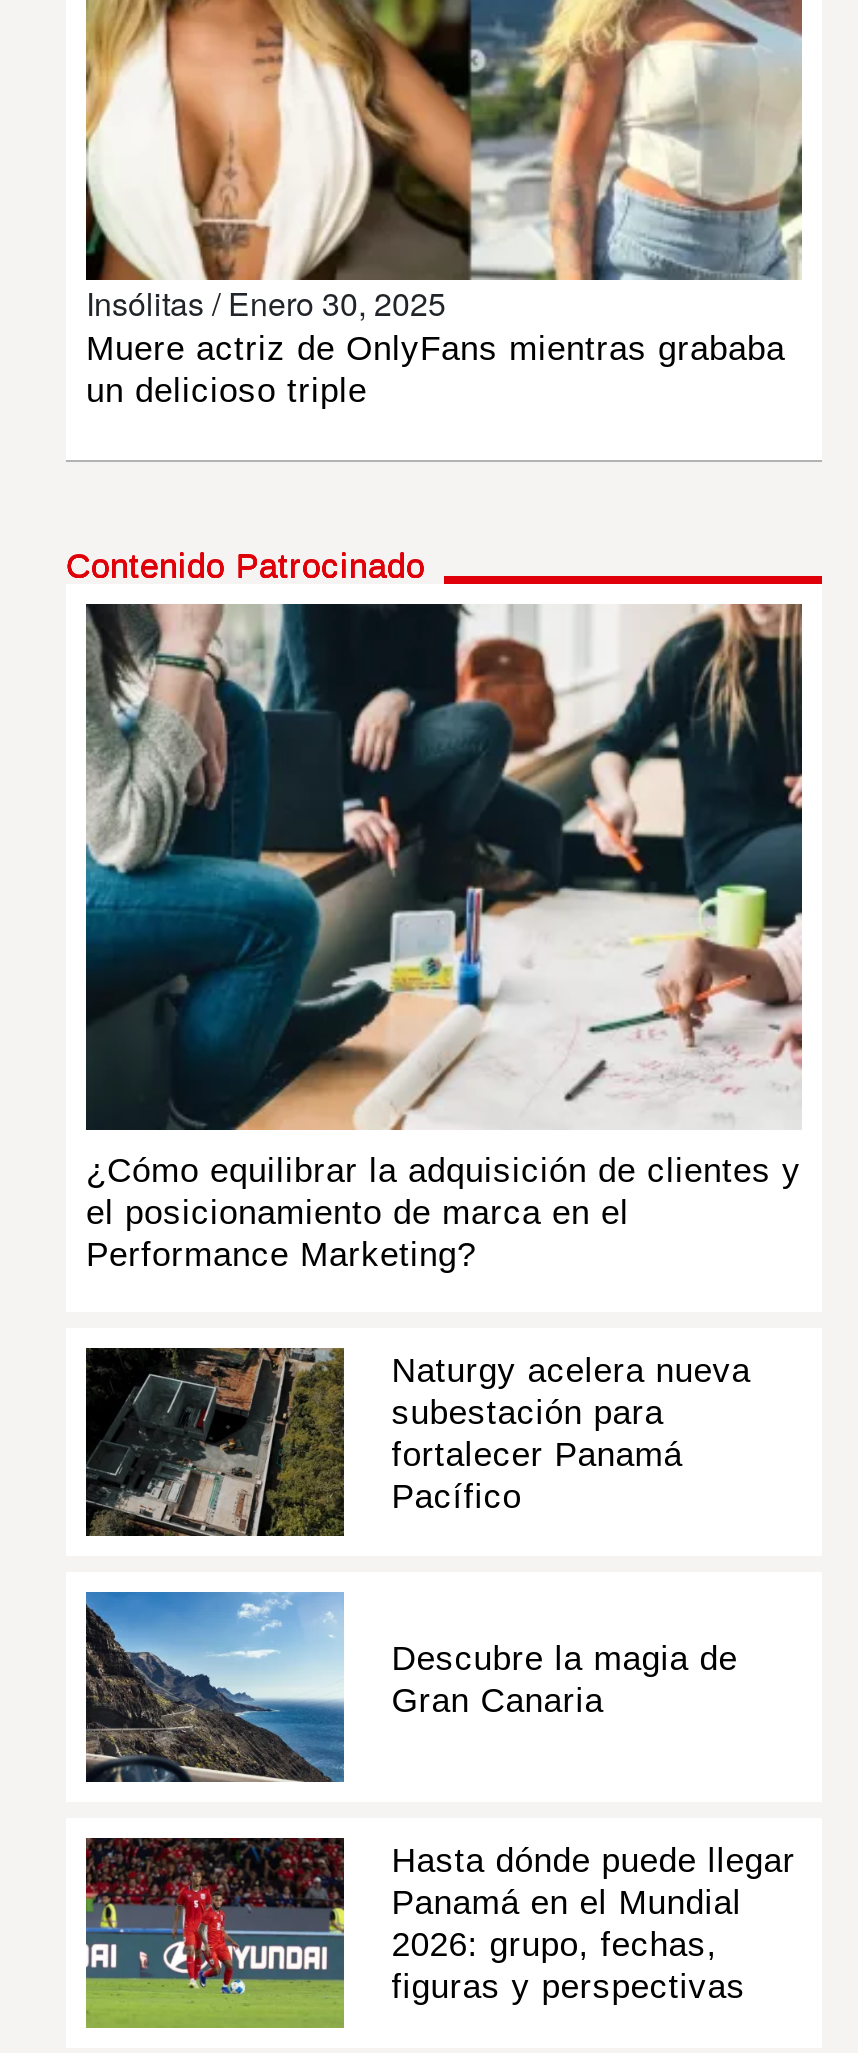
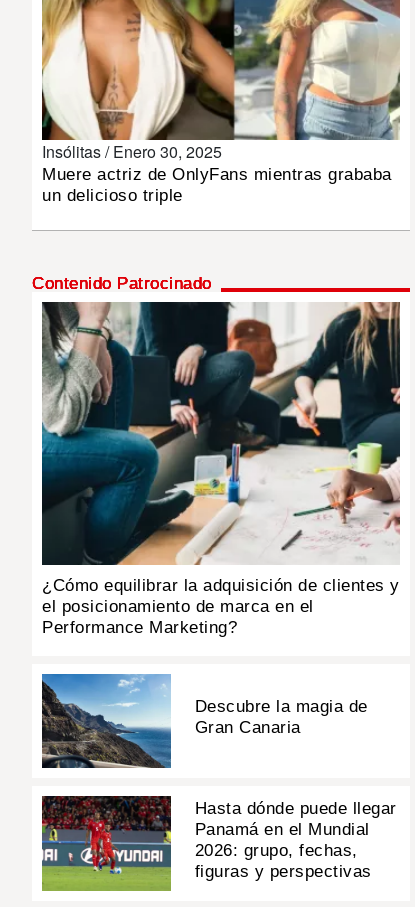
[86,1346,751,1538] [image] | Naturgy acelera nueva | subestación para | fortalecer Panamá | Pacífico -> none

